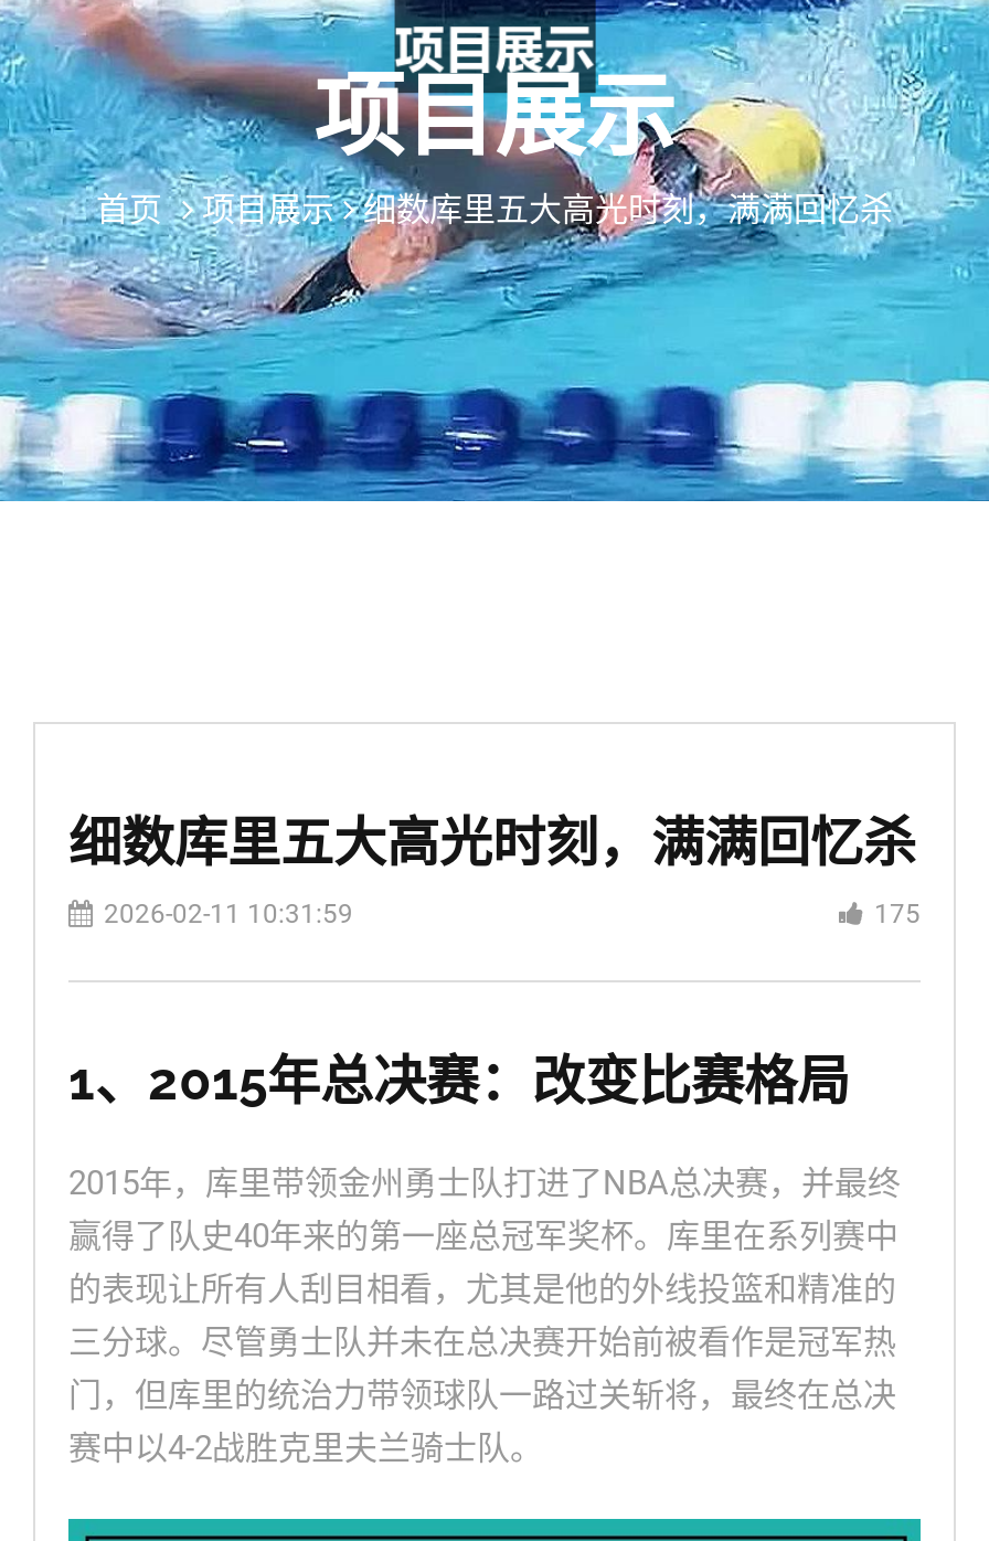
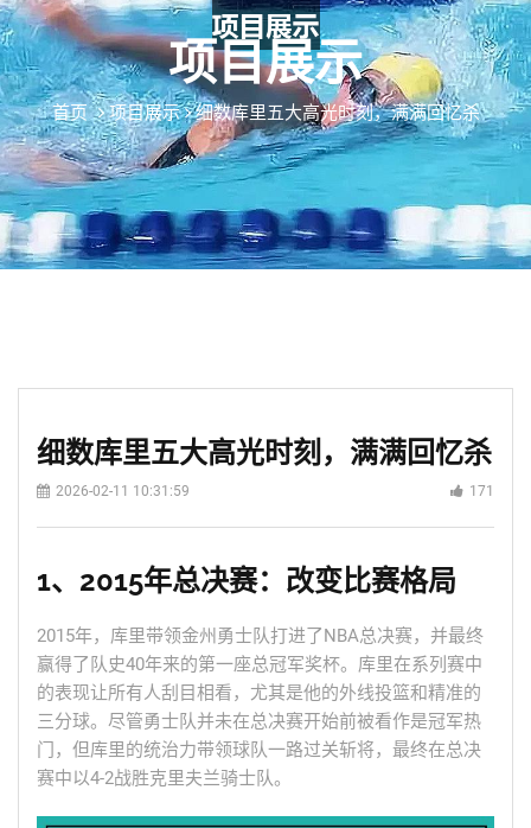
[874,899,921,929] 175 -> [469,483,494,499] 171

